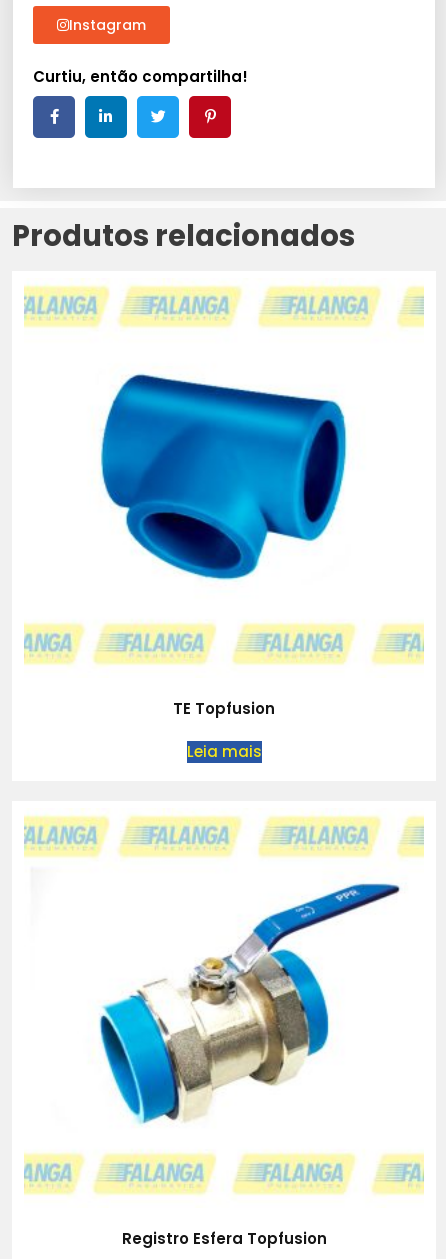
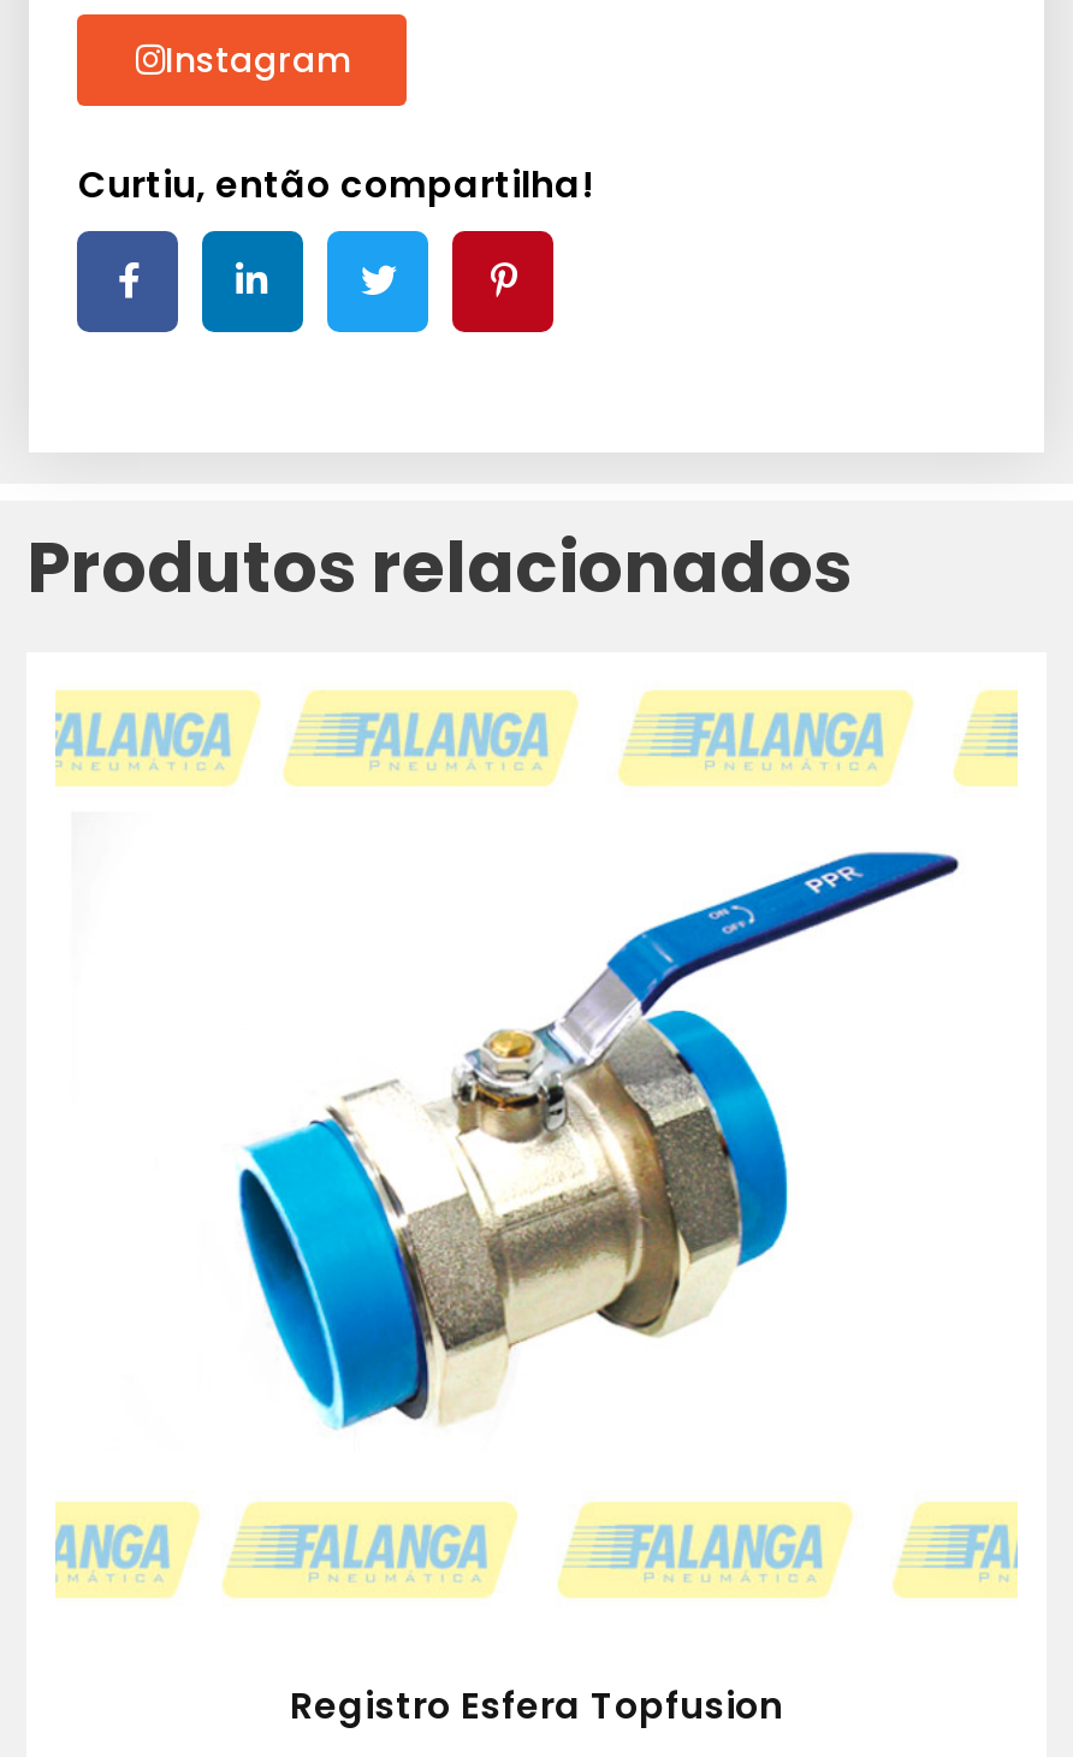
[100,373,348,581] [image] -> none
[173,698,275,762] TE Topfusion | Leia mais -> none

